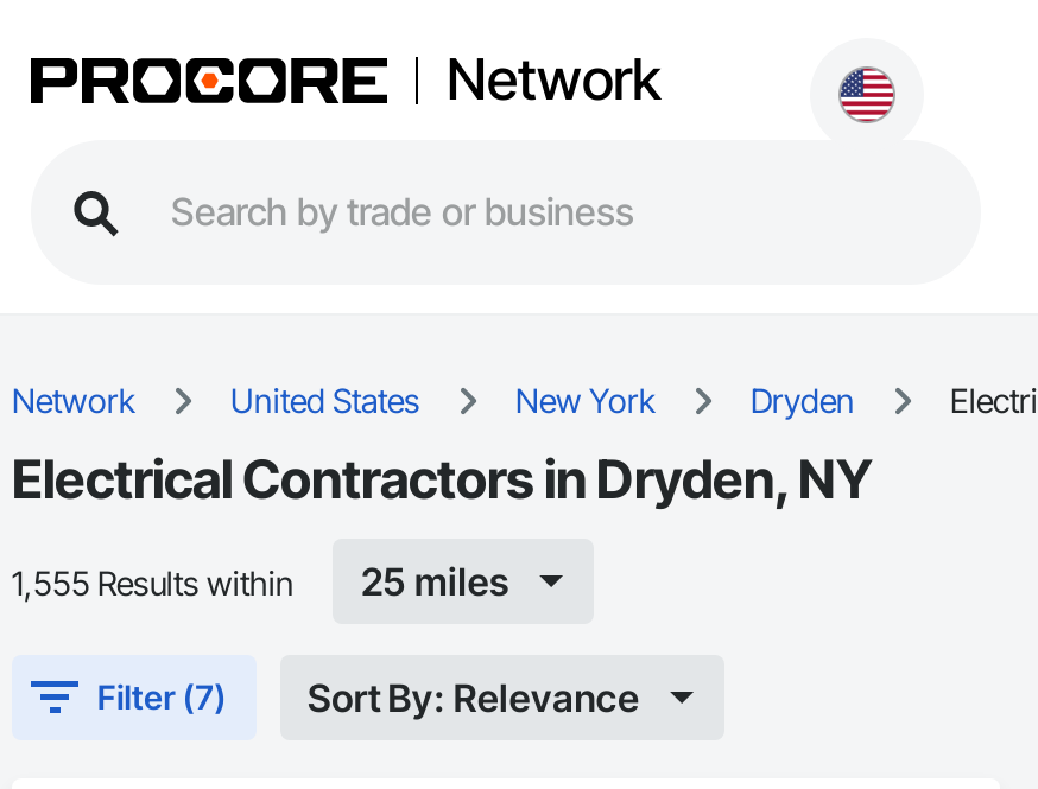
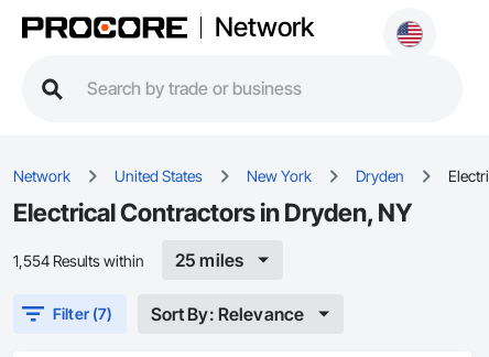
[12,561,295,602] 1,555 Results within -> [13,251,144,269] 1,554 Results within

